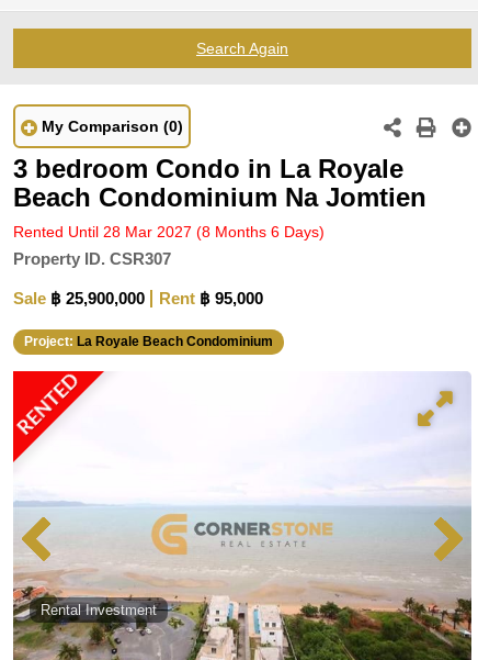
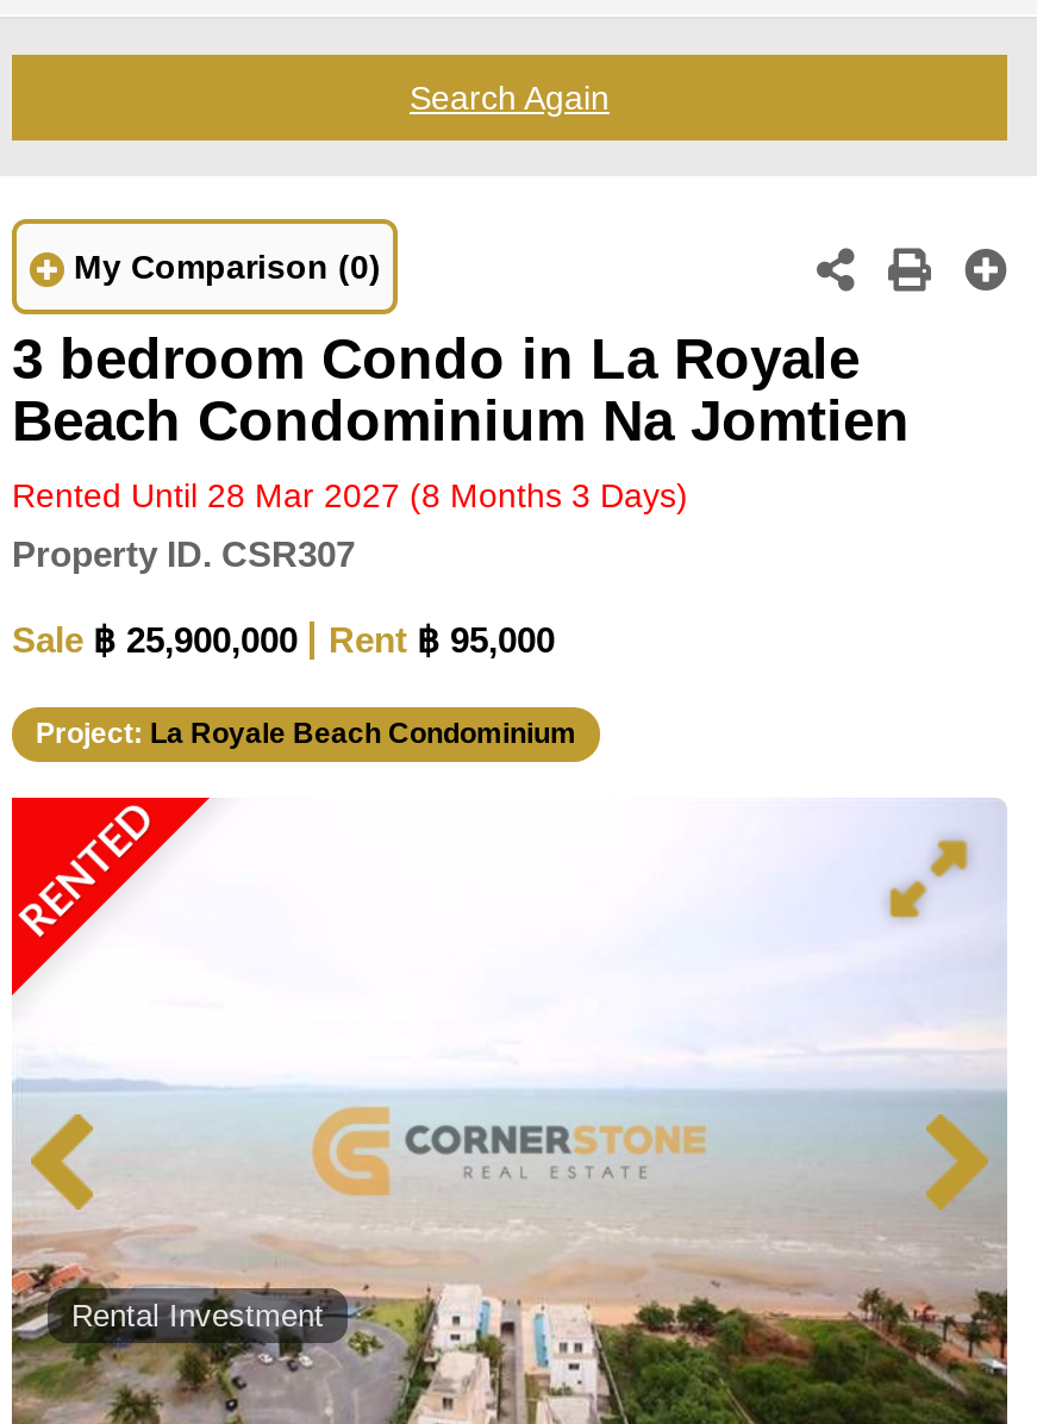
[13,223,325,240] Rented Until 28 Mar 2027 (8 Months 6 Days) -> [12,476,688,514] Rented Until 28 Mar 2027 (8 Months 3 Days)

